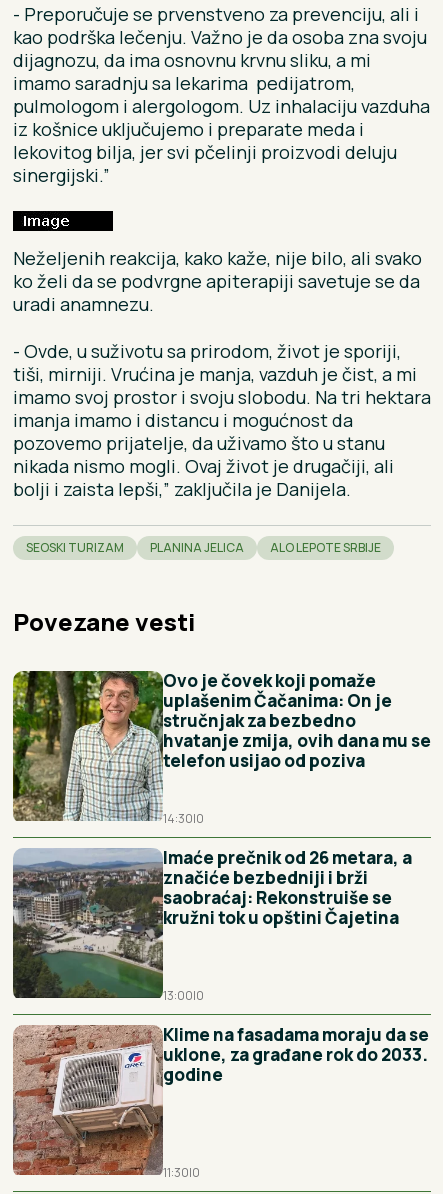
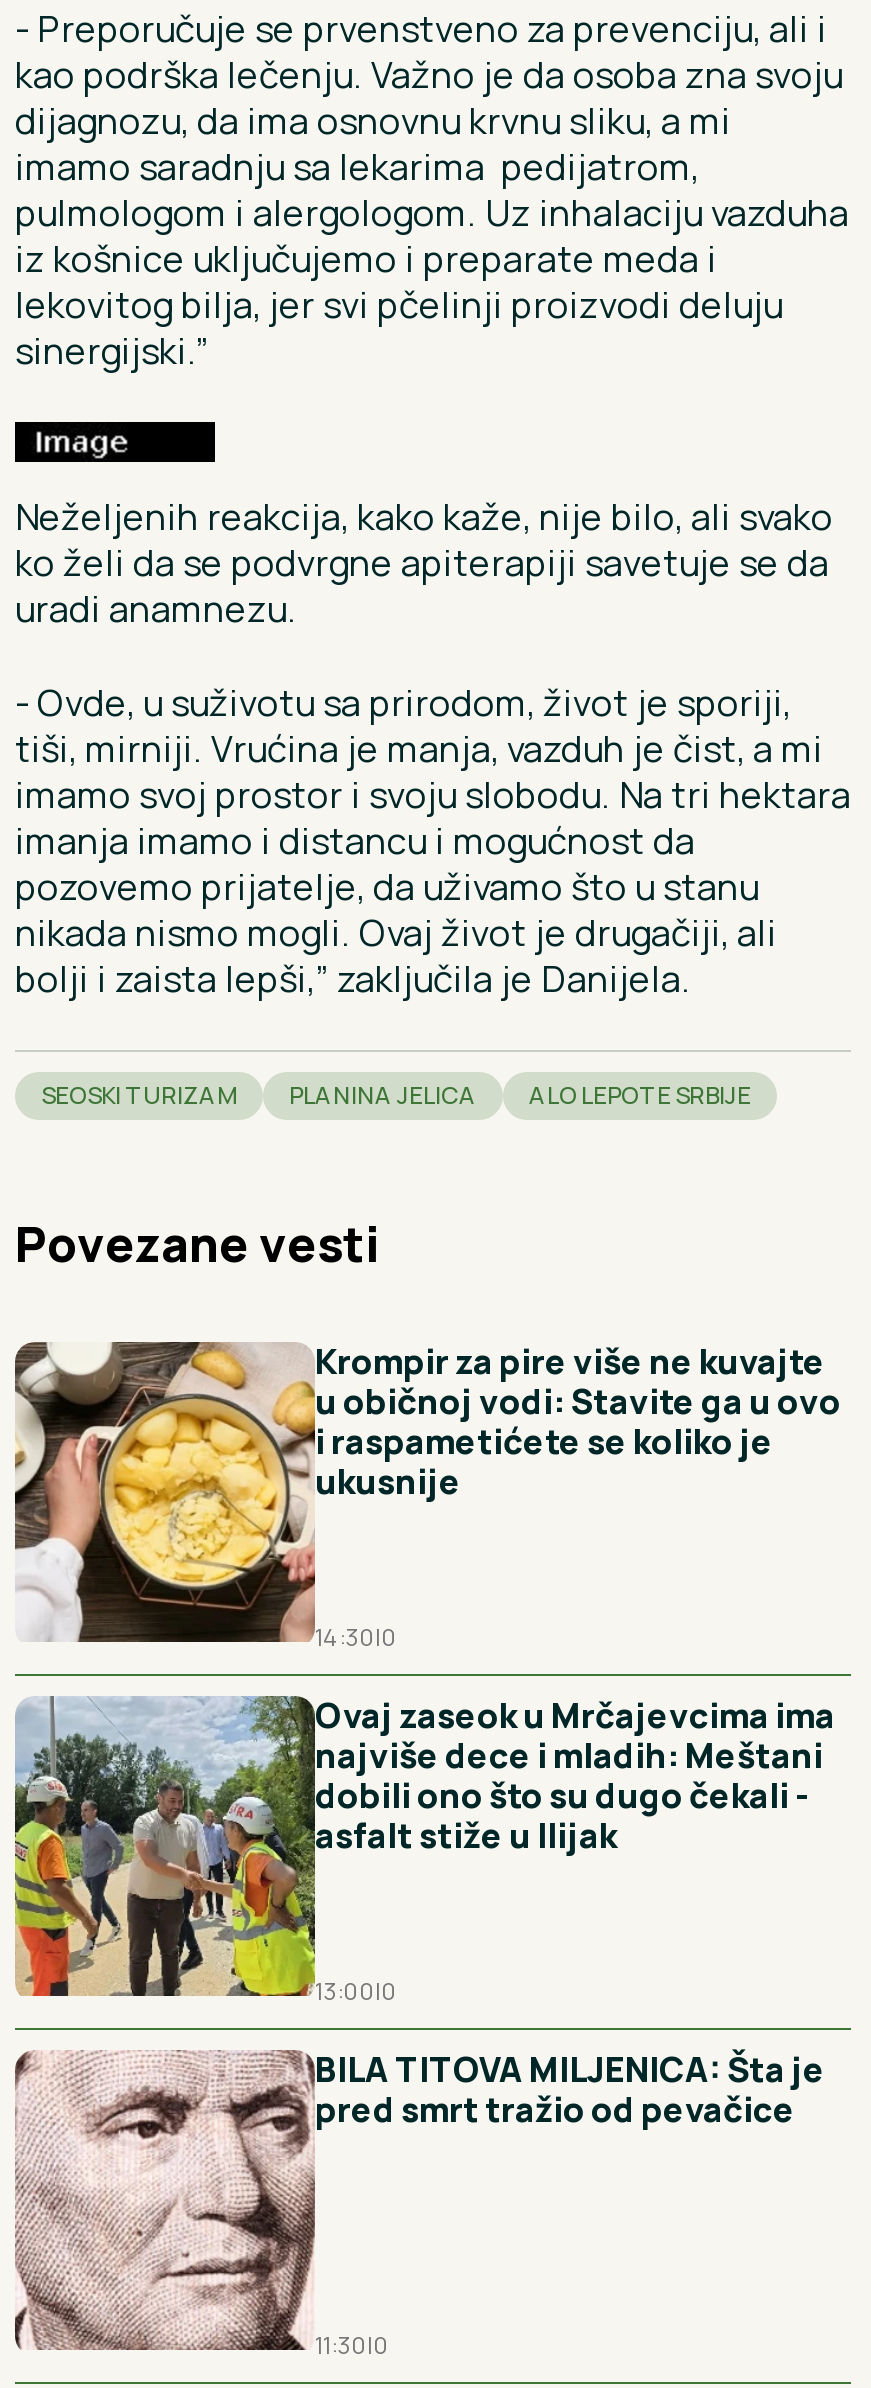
[12,669,431,822] [image] | Ovo je čovek koji pomaže | uplašenim Čačanima: On je | stručnjak za bezbedno | hvatanje zmija, ovih dana mu se | telefon usijao od poziva -> [13,1338,841,1644] [image] | Krompir za pire više ne kuvajte | u običnoj vodi: Stavite ga u ovo | i raspametićete se koliko je | ukusnije
[12,846,412,999] [image] | Imaće prečnik od 26 metara, a | značiće bezbedniji i brži | saobraćaj: Rekonstruiše se | kružni tok u opštini Čajetina -> [13,1692,835,1998] [image] | Ovaj zaseok u Mrčajevcima ima | najviše dece i mladih: Meštani | dobili ono što su dugo čekali - | asfalt stiže u Ilijak
[12,1023,429,1176] [image] | Klime na fasadama moraju da se | uklone, za građane rok do 2033. | godine -> [15,2046,825,2352] [image] | BILA TITOVA MILJENICA: Šta je | pred smrt tražio od pevačice

